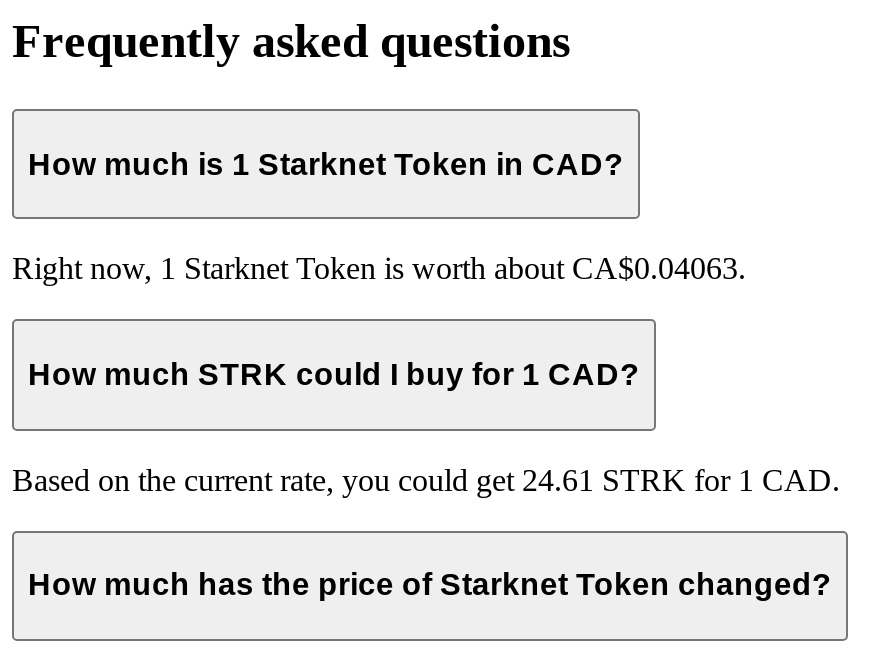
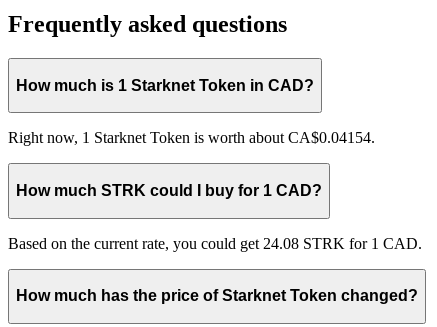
[12,252,746,286] Right now, 1 Starknet Token is worth about CA$0.04063. -> [8,129,375,146] Right now, 1 Starknet Token is worth about CA$0.04154.
[12,462,840,496] Based on the current rate, you could get 24.61 STRK for 1 CAD. -> [8,234,422,251] Based on the current rate, you could get 24.08 STRK for 1 CAD.

